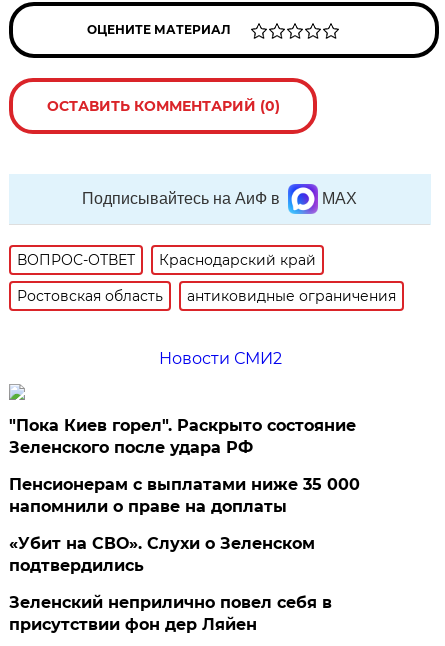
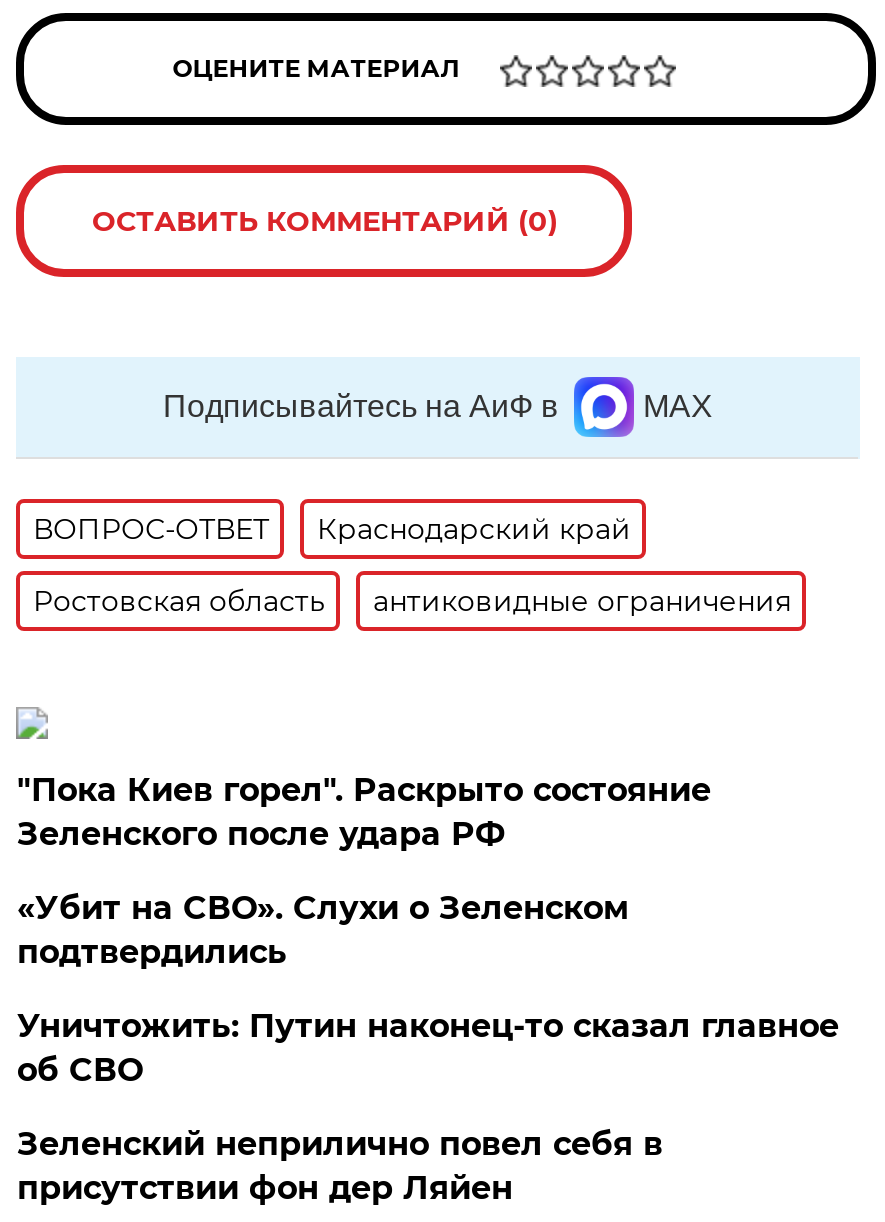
[159,349,282,368] Новости СМИ2 -> none
[9,475,360,516] Пенсионерам с выплатами ниже 35 000 | напомнили о праве на доплаты -> none
moved [9,534,315,575] -> [17,889,629,971]: «Убит на СВО». Слухи о Зеленском | подтвердились
none -> [17,1007,839,1089] Уничтожить: Путин наконец-то сказал главное | об СВО

